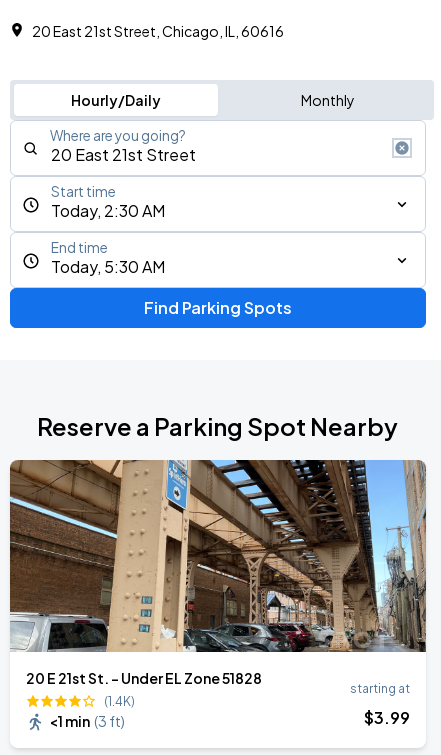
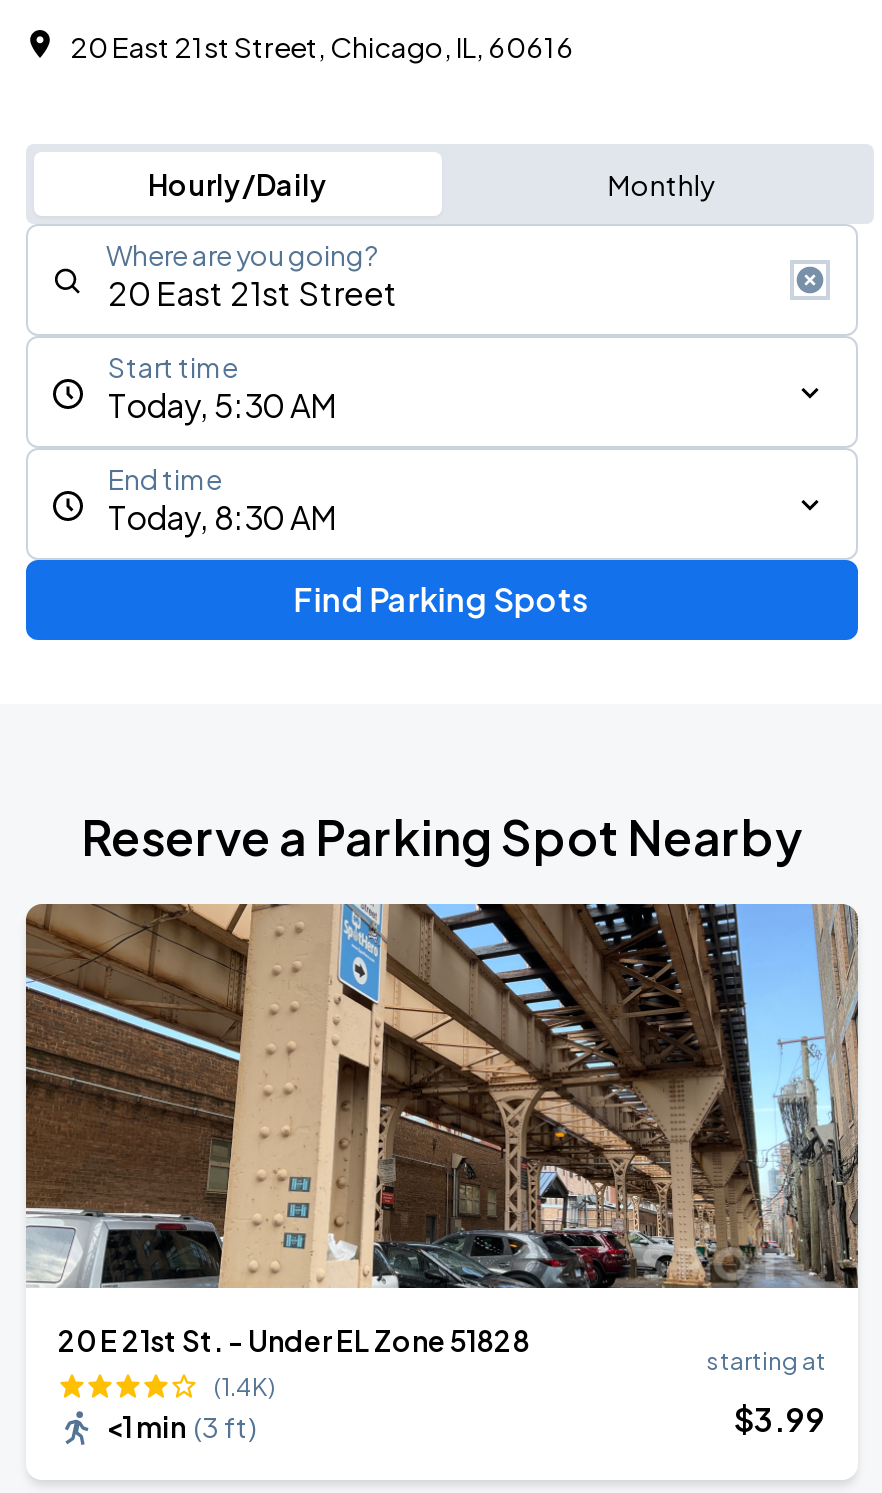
[51,200,165,221] Today, 2:30 AM -> [108,384,336,426] Today, 5:30 AM
[51,256,165,277] Today, 5:30 AM -> [108,496,336,538] Today, 8:30 AM

